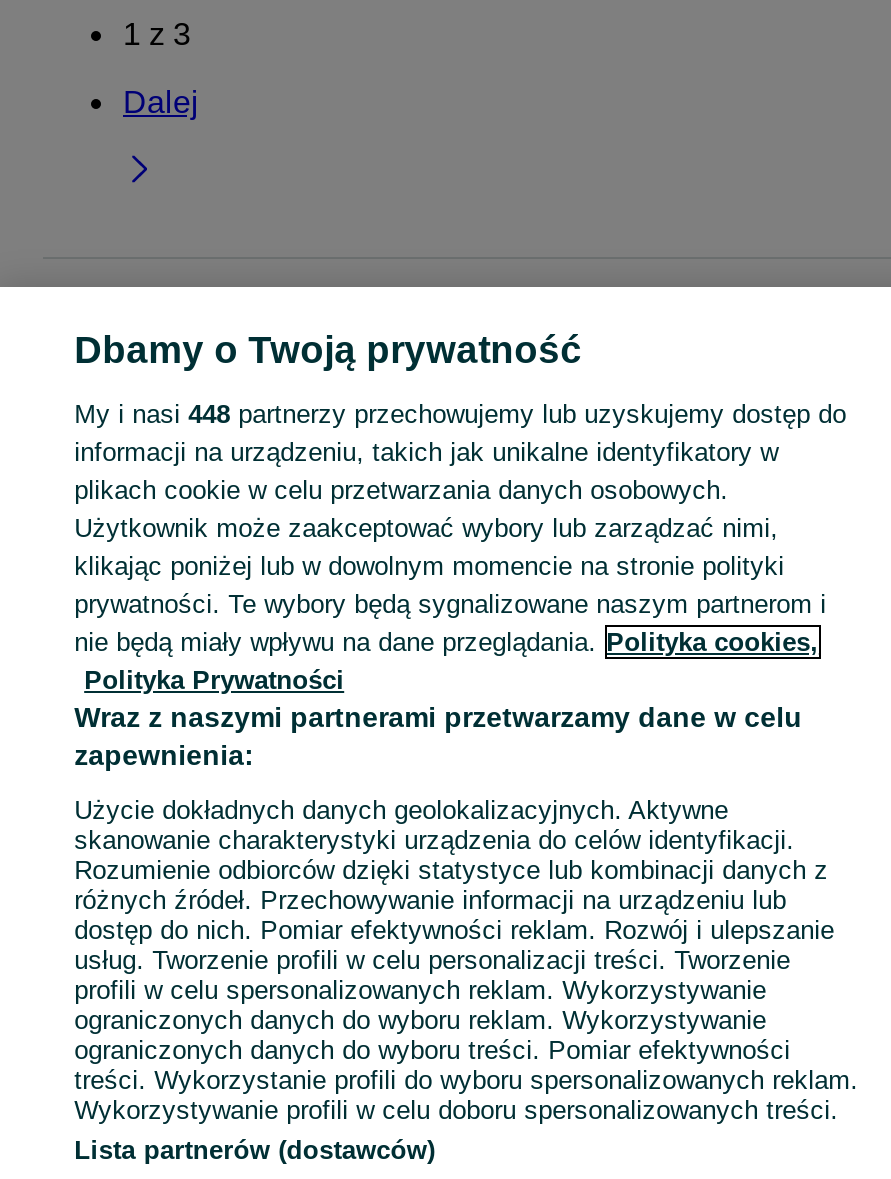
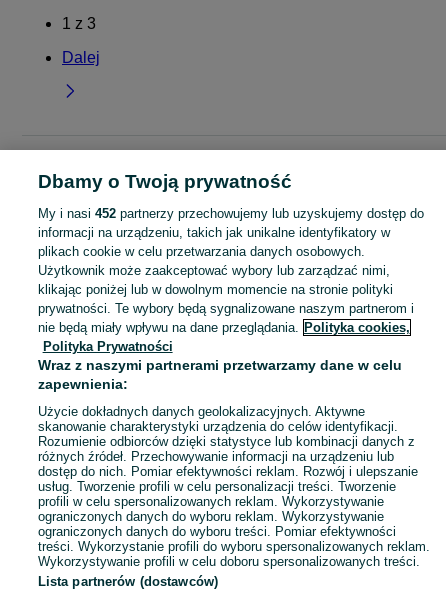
[74,399,846,429] My i nasi 448 partnerzy przechowujemy lub uzyskujemy dostęp do -> [38,206,424,221] My i nasi 452 partnerzy przechowujemy lub uzyskujemy dostęp do

